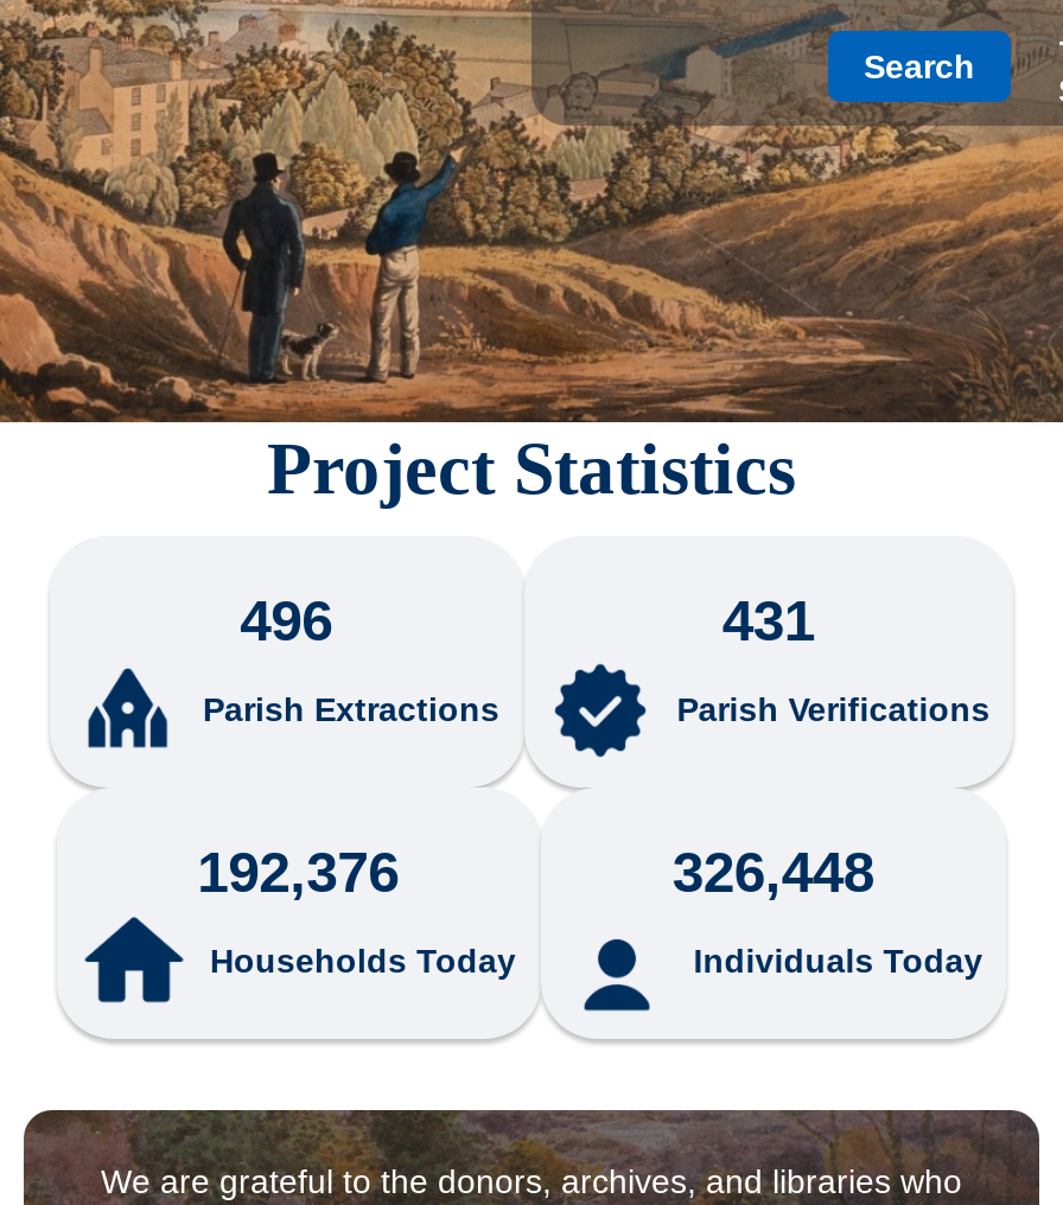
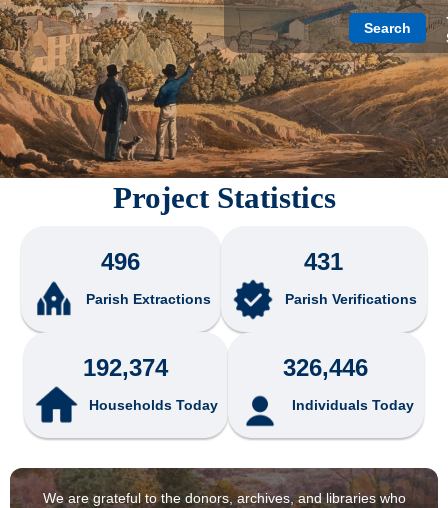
[197,839,399,903] 192,376 -> [83,354,168,381] 192,374
[672,839,874,903] 326,448 -> [283,354,368,381] 326,446

